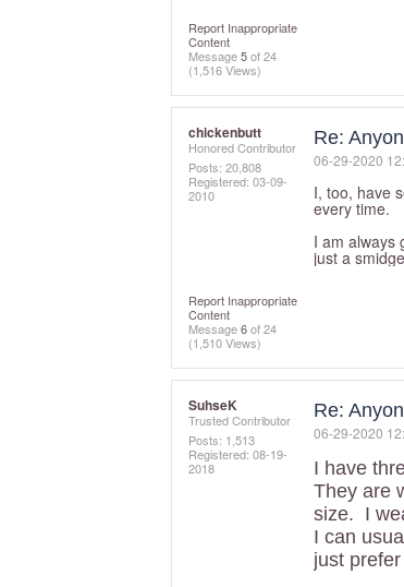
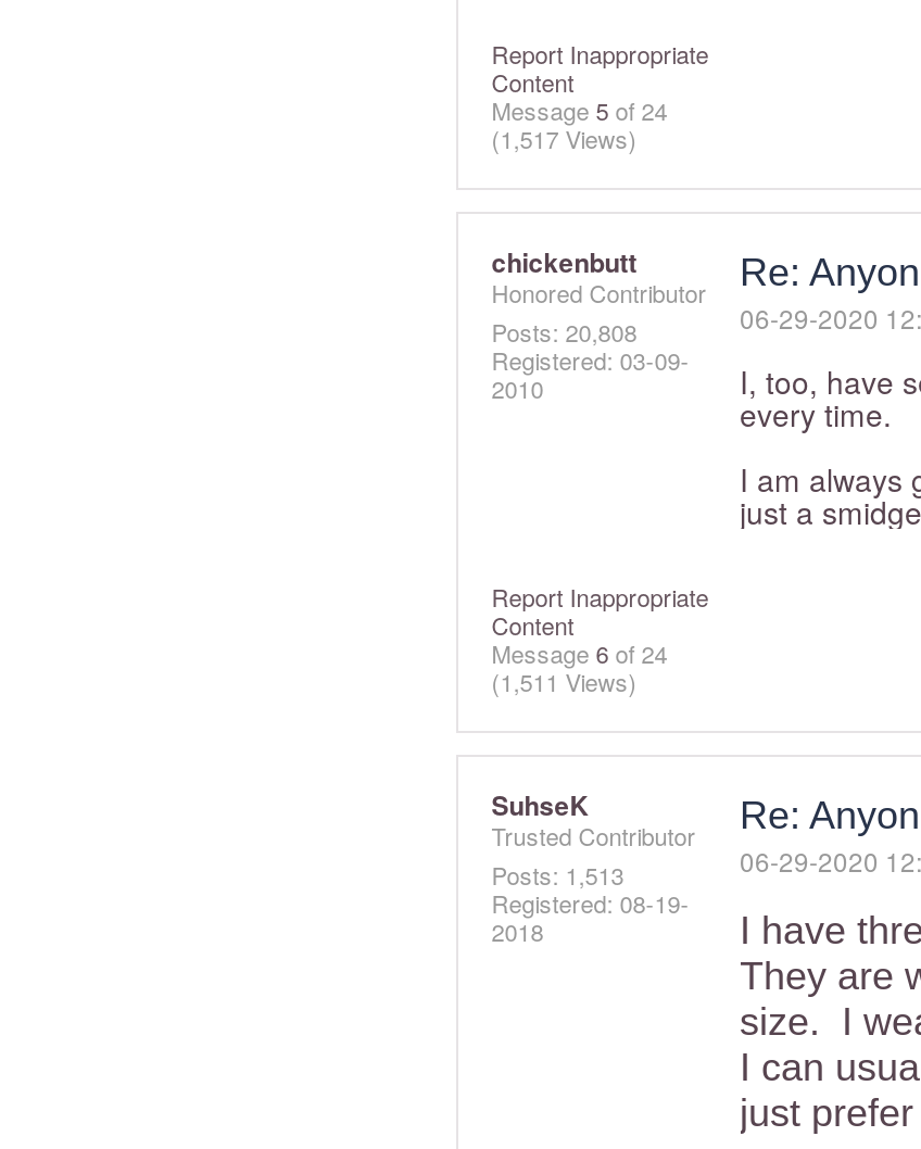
[189,61,262,79] (1,516 Views) -> [491,121,637,155] (1,517 Views)
[189,334,262,351] (1,510 Views) -> [491,664,637,698] (1,511 Views)

